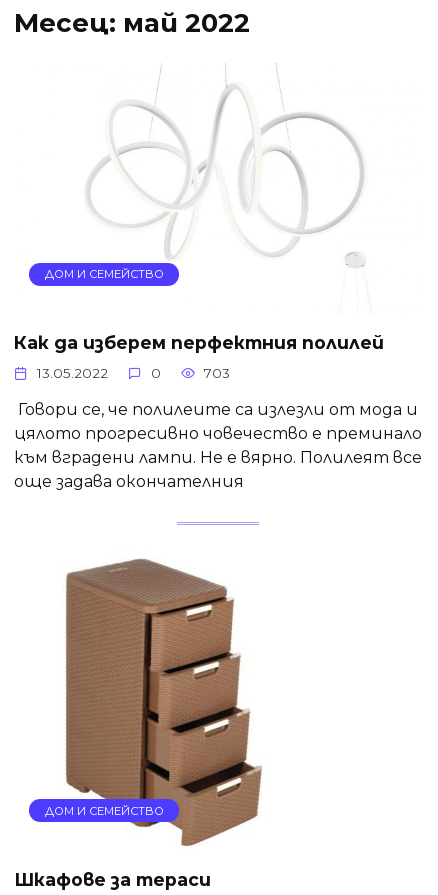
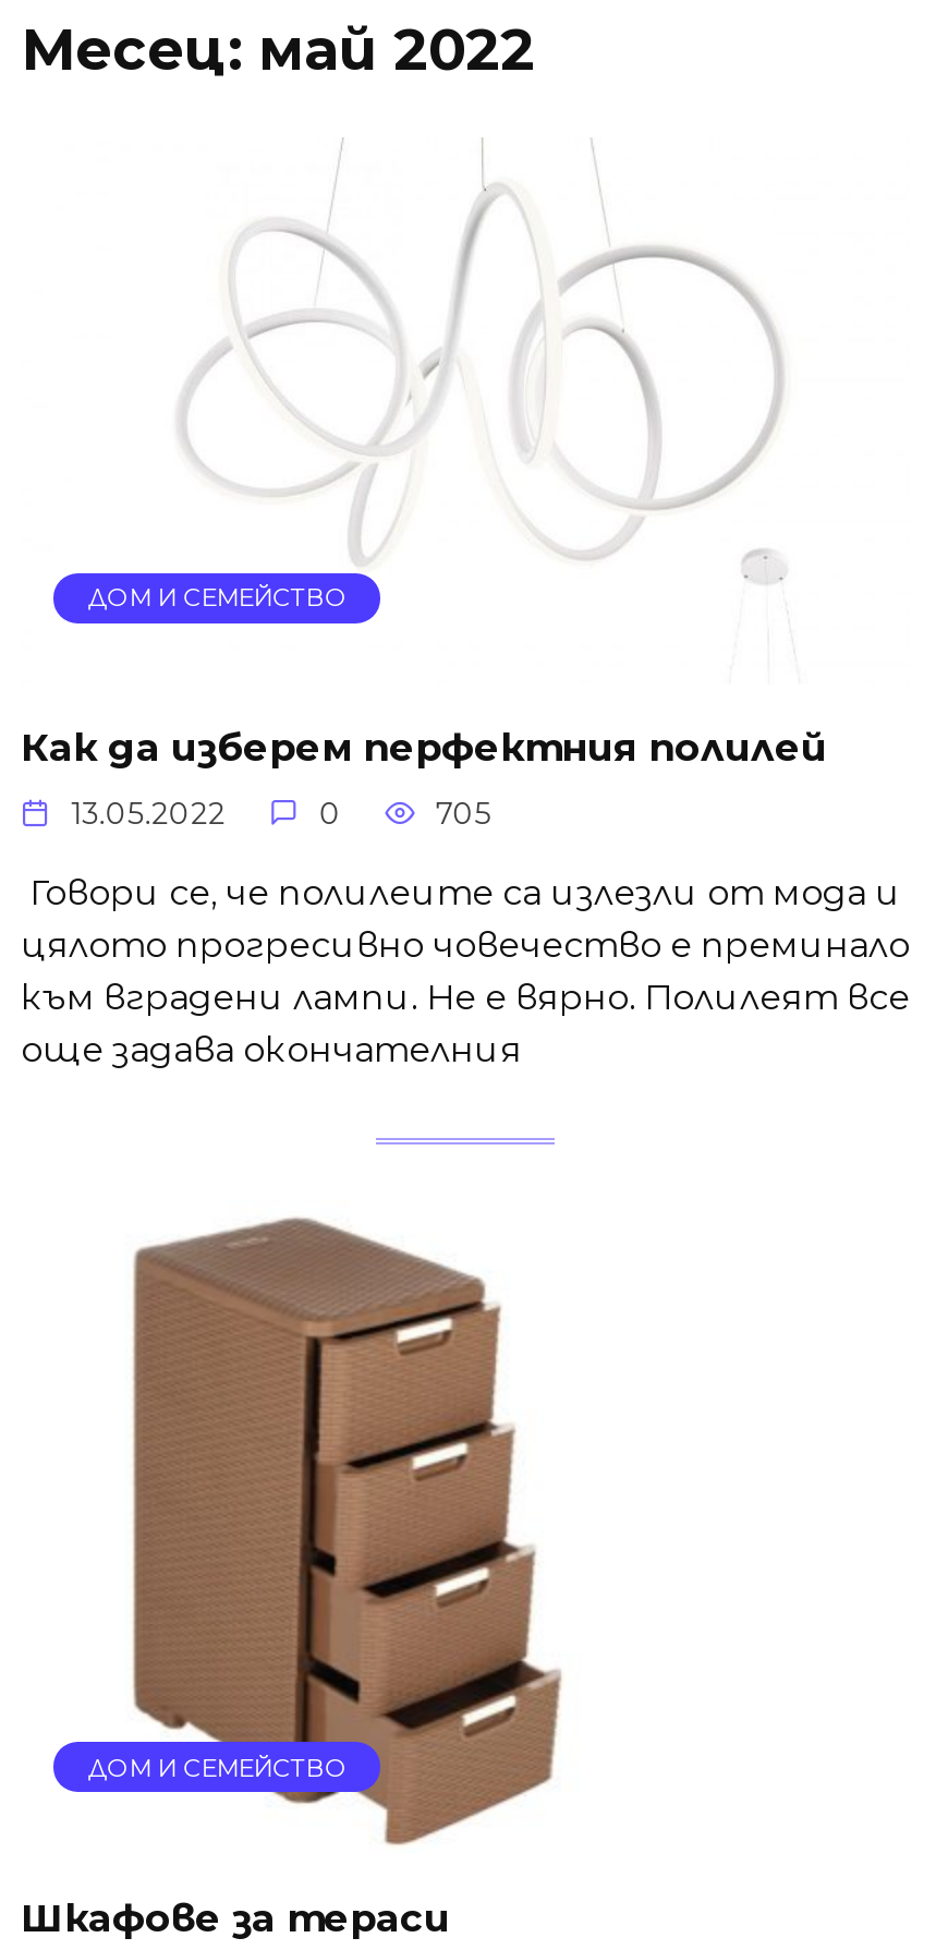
[204,365,230,381] 703 -> [435,796,492,831] 705

